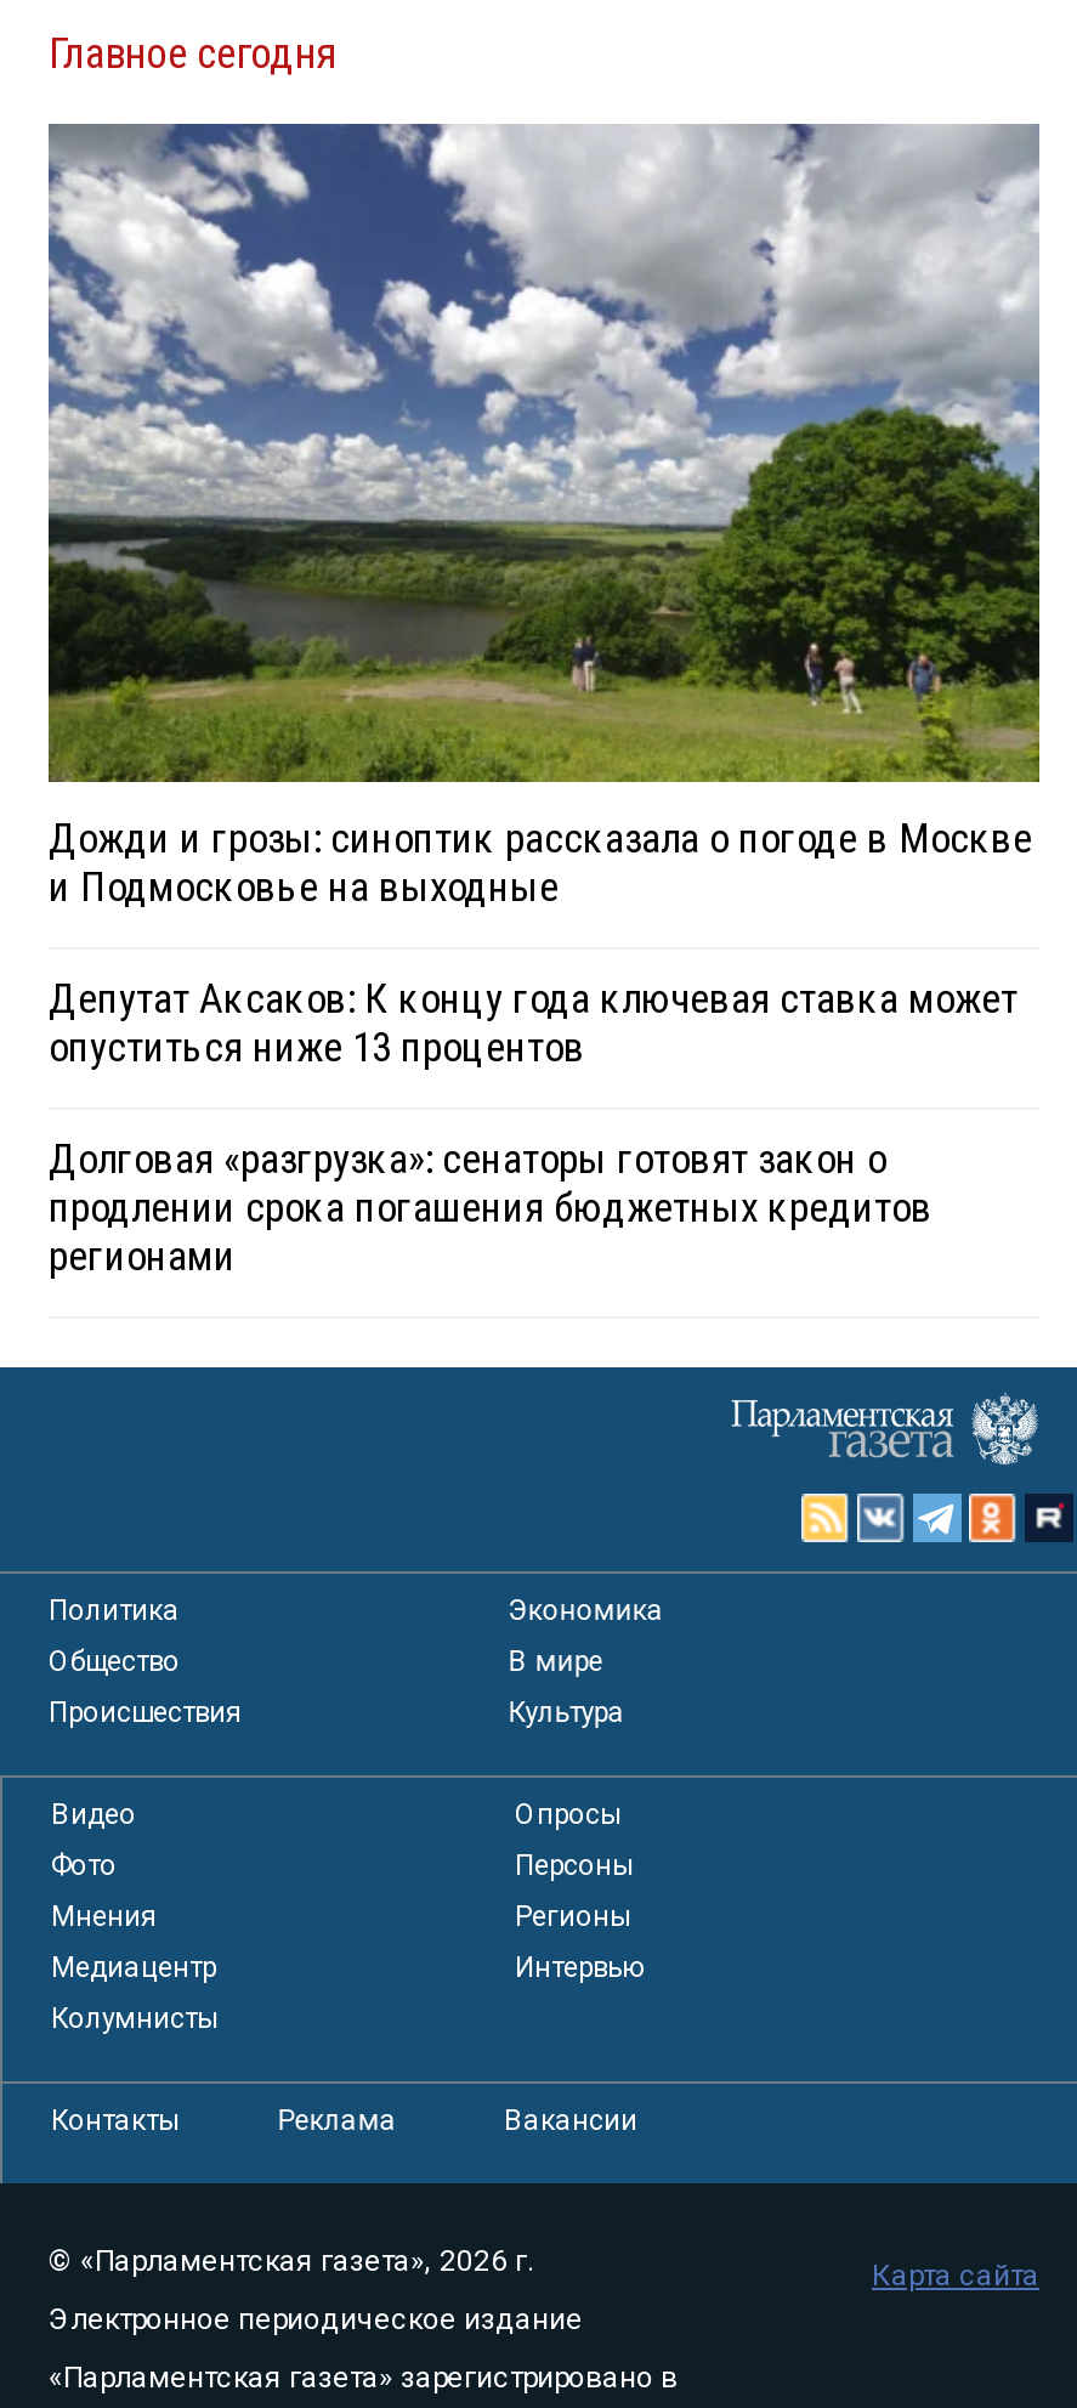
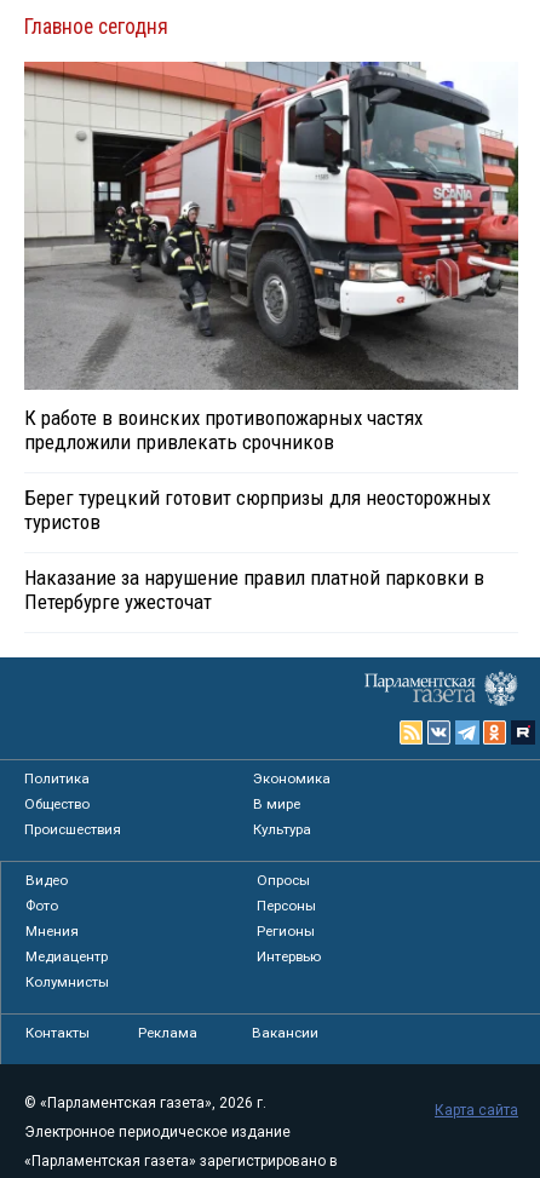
[46,121,1042,912] [image] | Дожди и грозы: синоптик рассказала о погоде в Москве | и Подмосковье на выходные -> [23,61,519,454] [image] | К работе в воинских противопожарных частях | предложили привлекать срочников
[49,975,1018,1072] Депутат Аксаков: К концу года ключевая ставка может | опуститься ниже 13 процентов -> [24,486,490,534] Берег турецкий готовит сюрпризы для неосторожных | туристов
[49,1135,933,1281] Долговая «разгрузка»: сенаторы готовят закон о | продлении срока погашения бюджетных кредитов | регионами -> [24,566,484,614] Наказание за нарушение правил платной парковки в | Петербурге ужесточат

